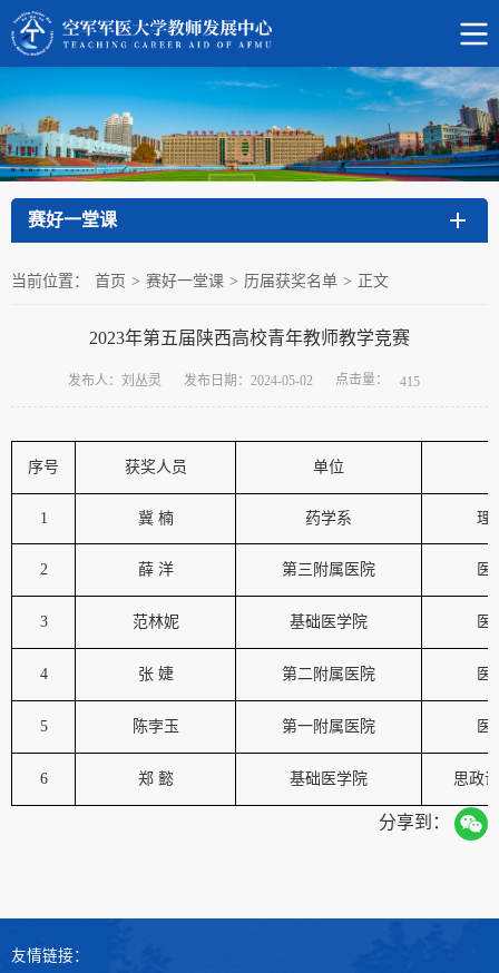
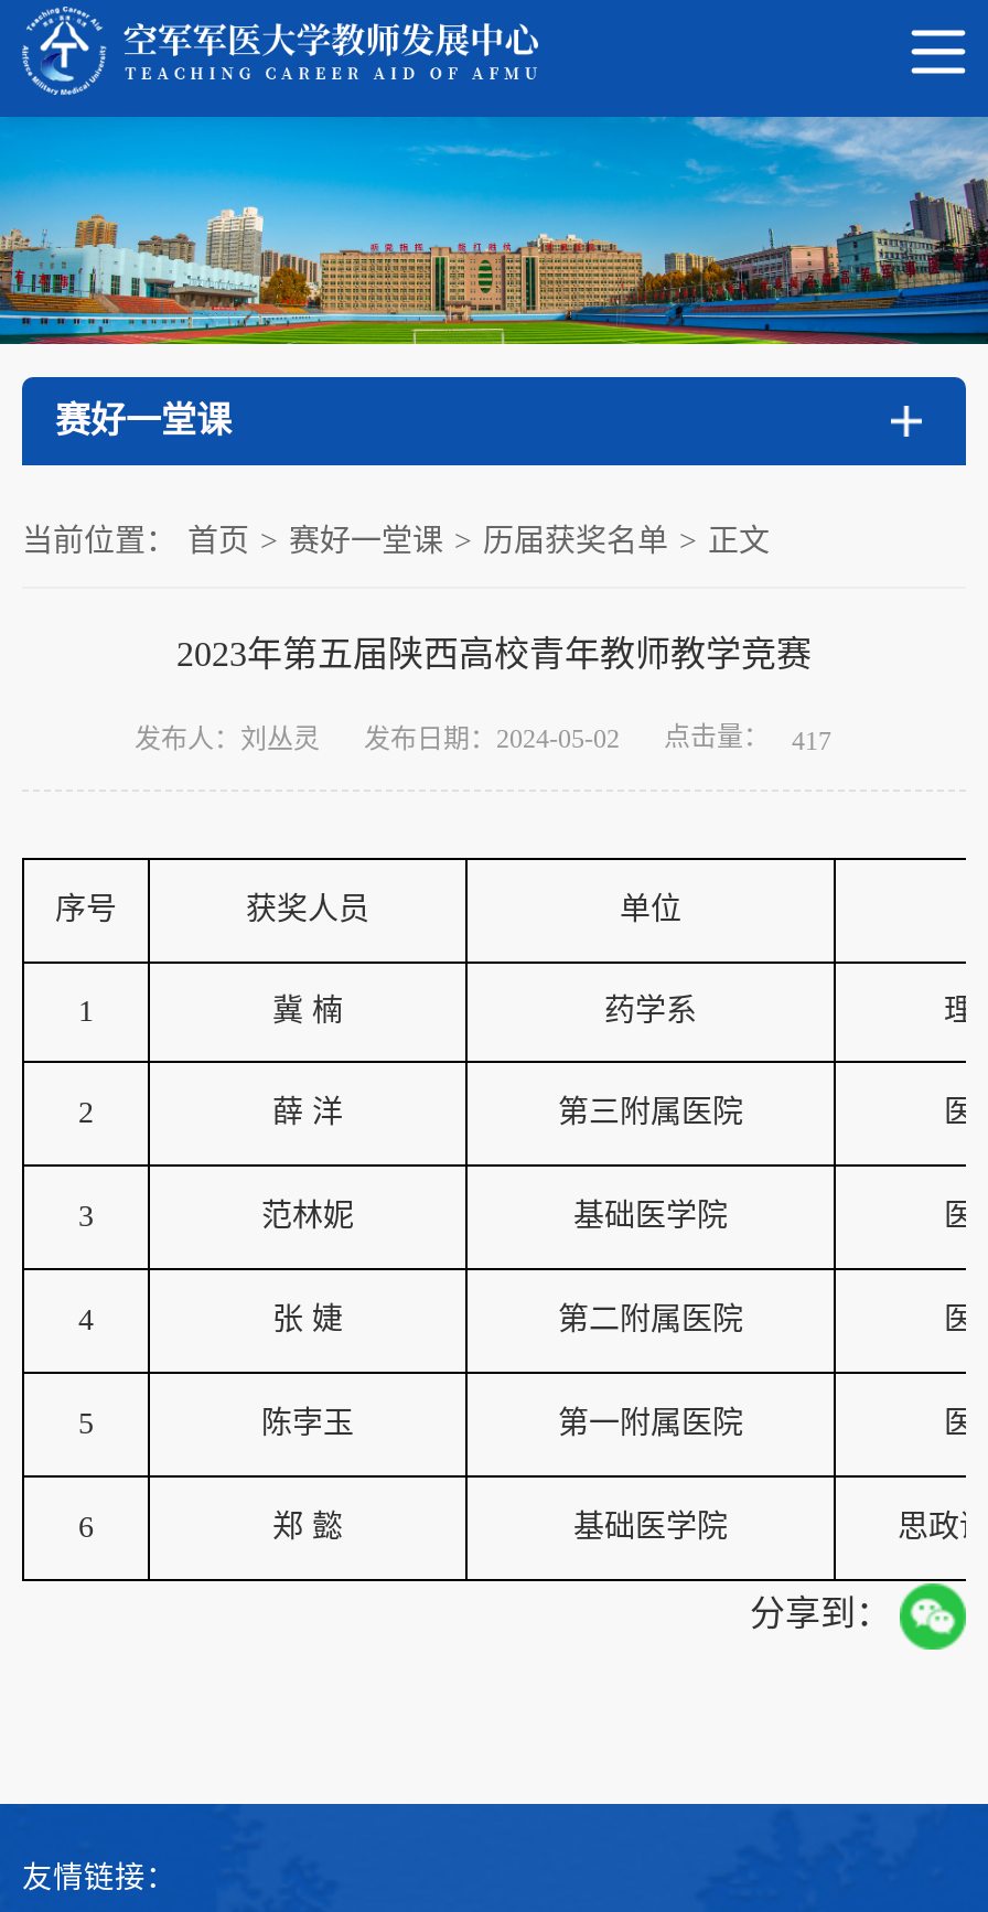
[68,372,420,389] 发布人：刘丛灵 发布日期：2024-05-02 点击量： 415 -> [135,722,831,756] 发布人：刘丛灵 发布日期：2024-05-02 点击量： 417

